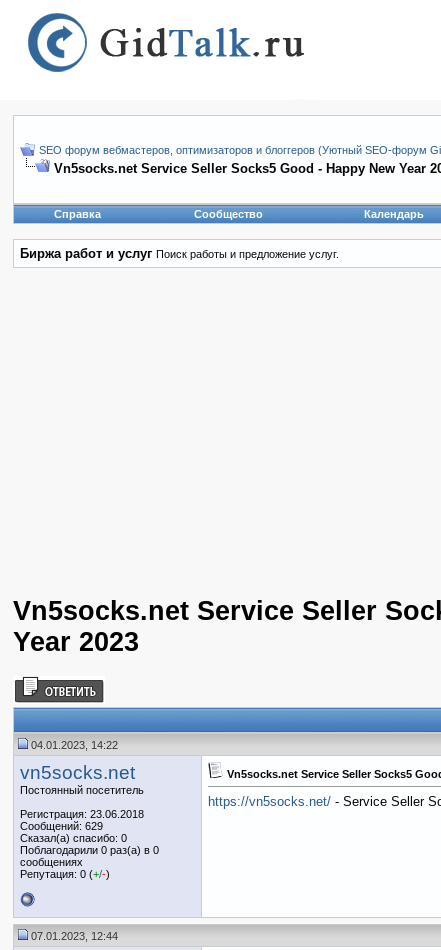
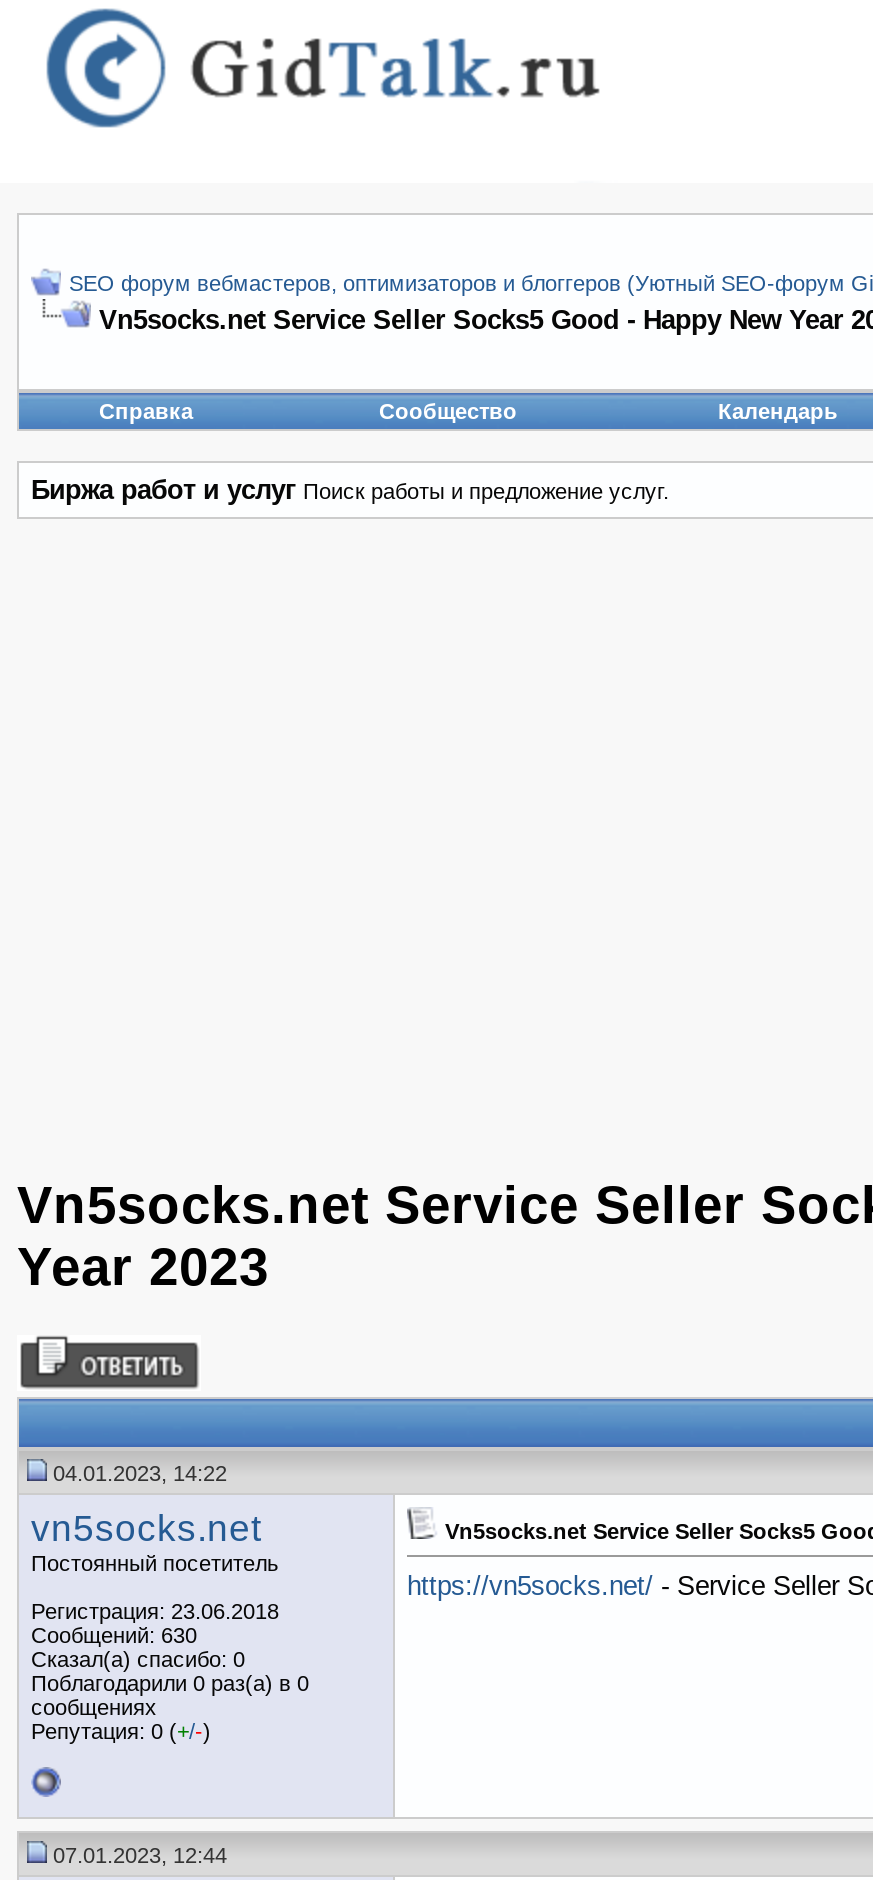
[20,820,103,832] Сообщений: 629 -> [31,1622,197,1646] Сообщений: 630

